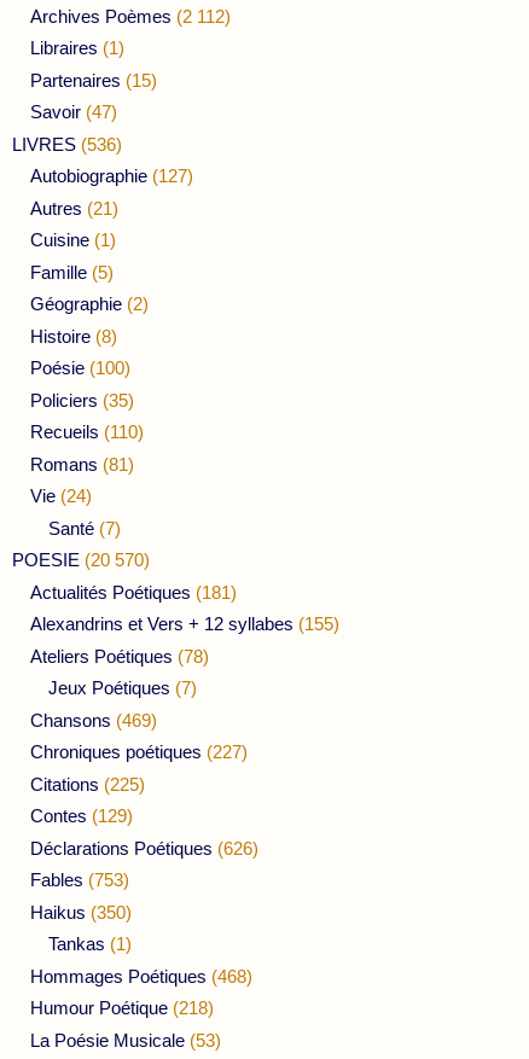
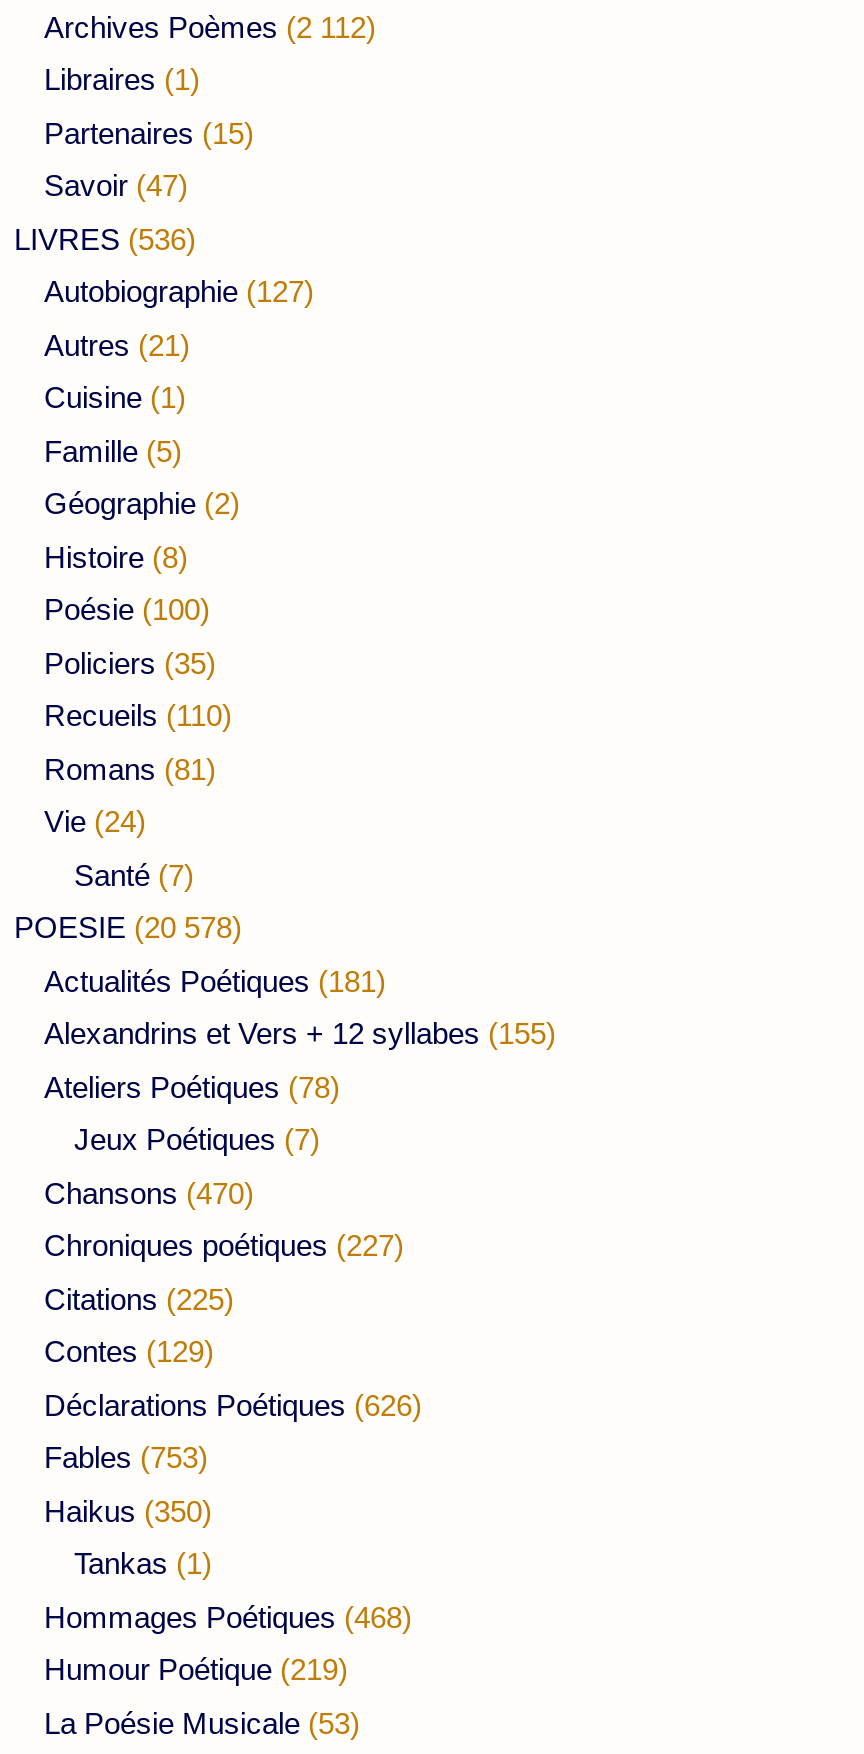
[12,550,150,570] POESIE (20 570) -> [14,911,242,945] POESIE (20 578)
[30,710,157,730] Chansons (469) -> [44,1176,254,1210] Chansons (470)
[30,998,214,1018] Humour Poétique (218) -> [44,1653,348,1687] Humour Poétique (219)

